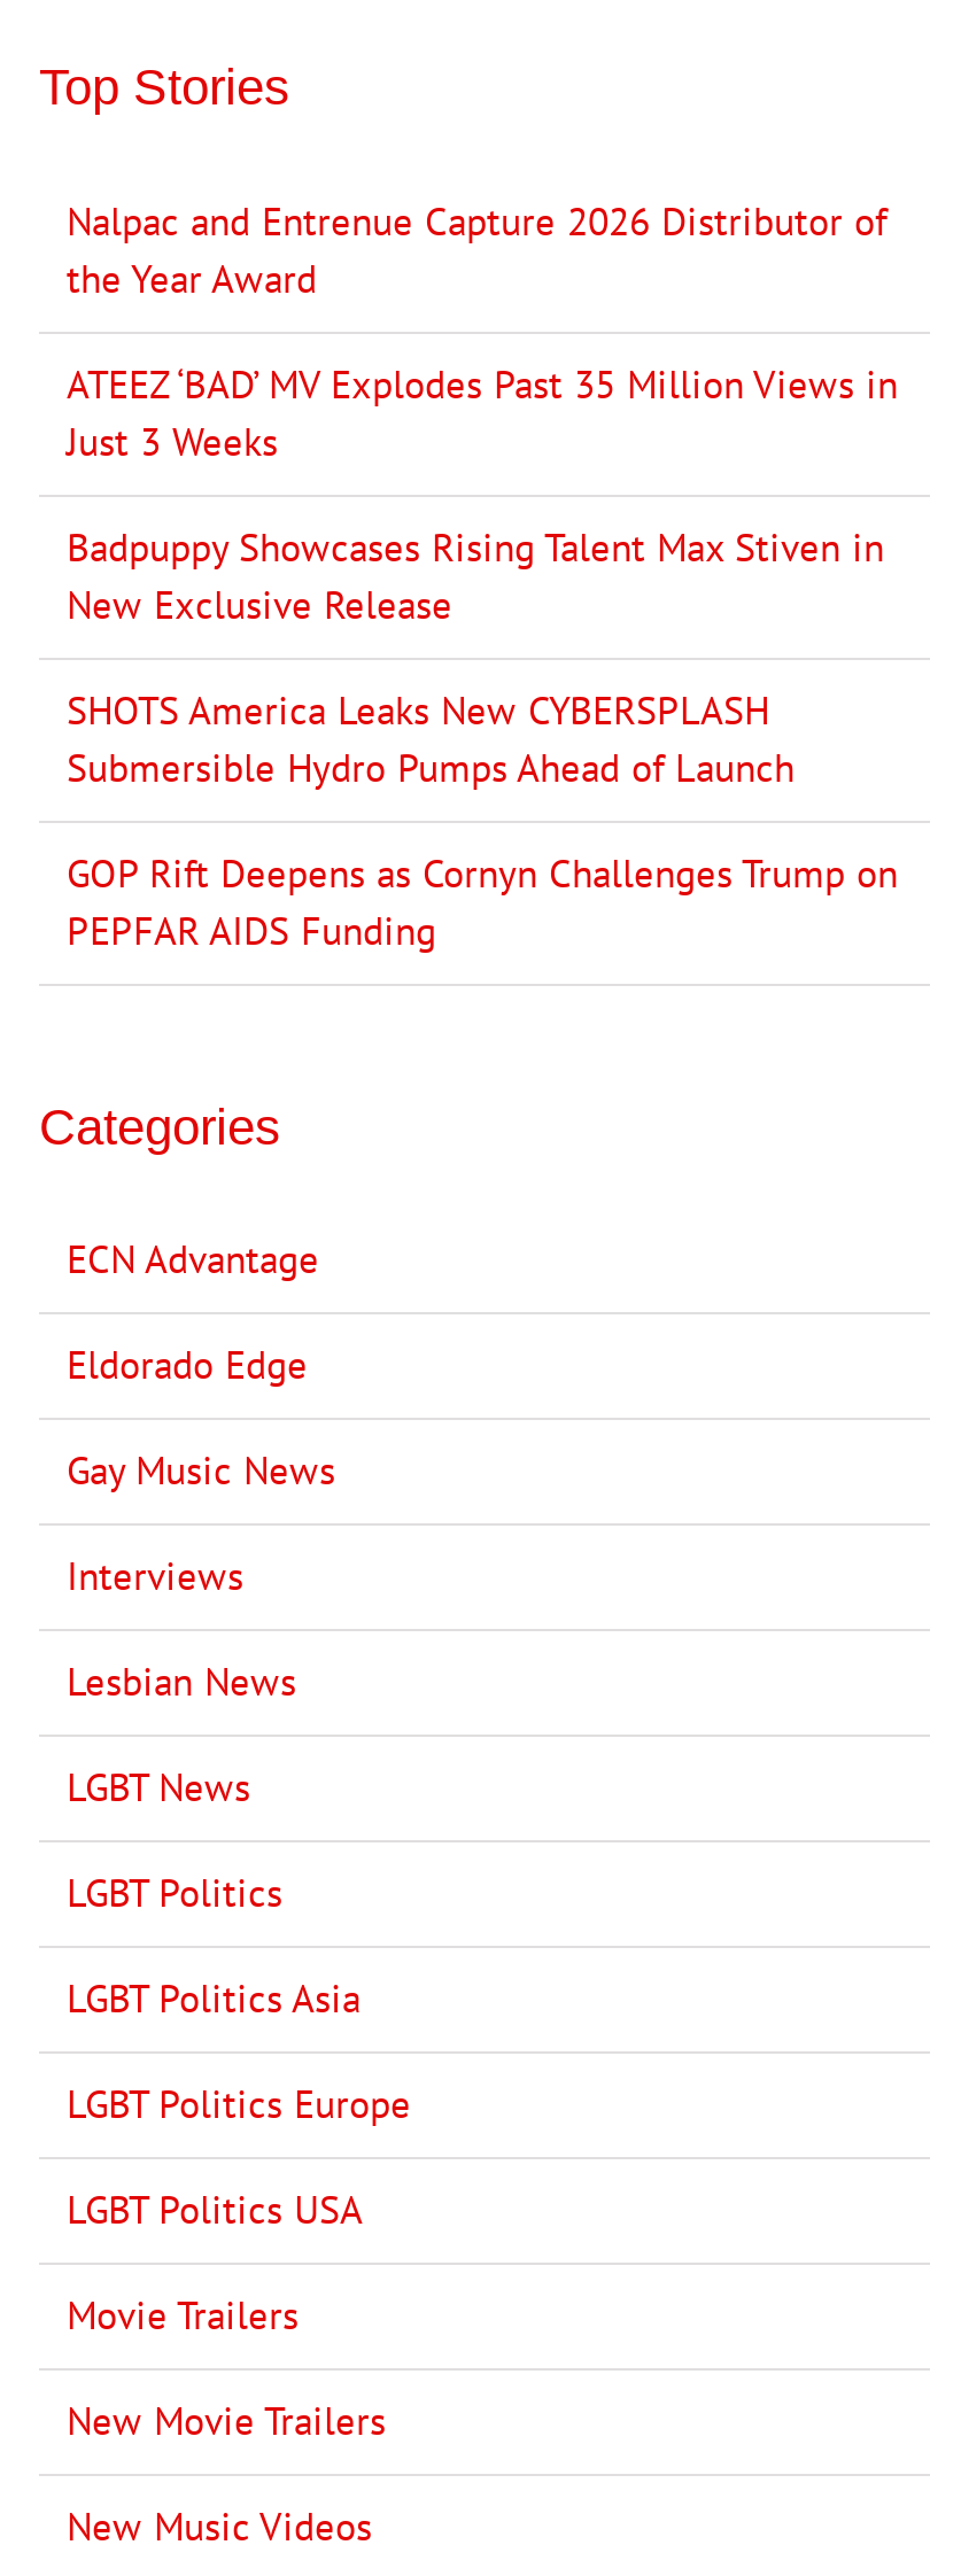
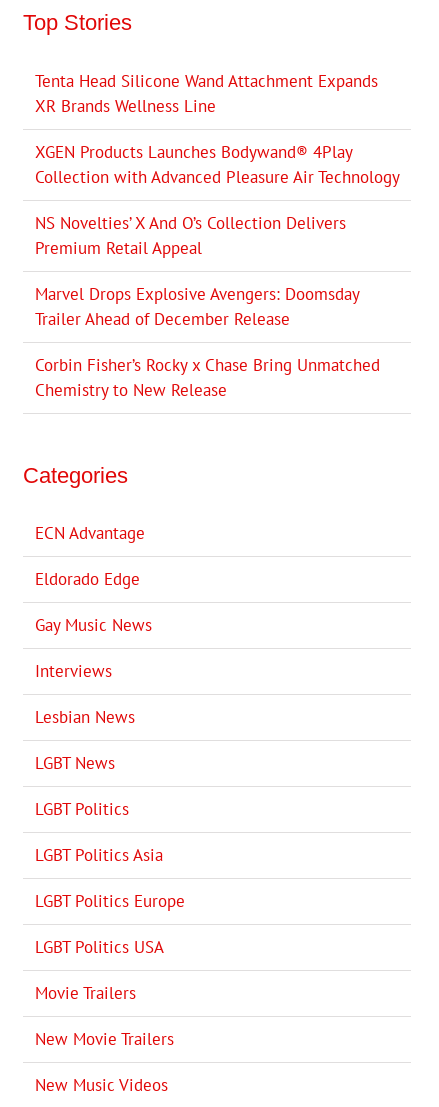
[67,195,886,303] Nalpac and Entrenue Capture 2026 Distributor of | the Year Award -> [35,69,378,116] Tenta Head Silicone Wand Attachment Expands | XR Brands Wellness Line
[67,358,898,466] ATEEZ ‘BAD’ MV Explodes Past 35 Million Views in | Just 3 Weeks -> [35,140,400,187] XGEN Products Launches Bodywand® 4Play | Collection with Advanced Pleasure Air Technology
[67,521,884,629] Badpuppy Showcases Rising Talent Max Stiven in | New Exclusive Release -> [35,211,346,258] NS Novelties’ X And O’s Collection Delivers | Premium Retail Appeal
[67,684,795,792] SHOTS America Leaks New CYBERSPLASH | Submersible Hydro Pumps Ahead of Launch -> [35,282,359,329] Marvel Drops Explosive Avengers: Doomsday | Trailer Ahead of December Release
[67,847,898,955] GOP Rift Deepens as Cornyn Challenges Trump on | PEPFAR AIDS Funding -> [35,353,380,400] Corbin Fisher’s Rocky x Chase Bring Unmatched | Chemistry to New Release

